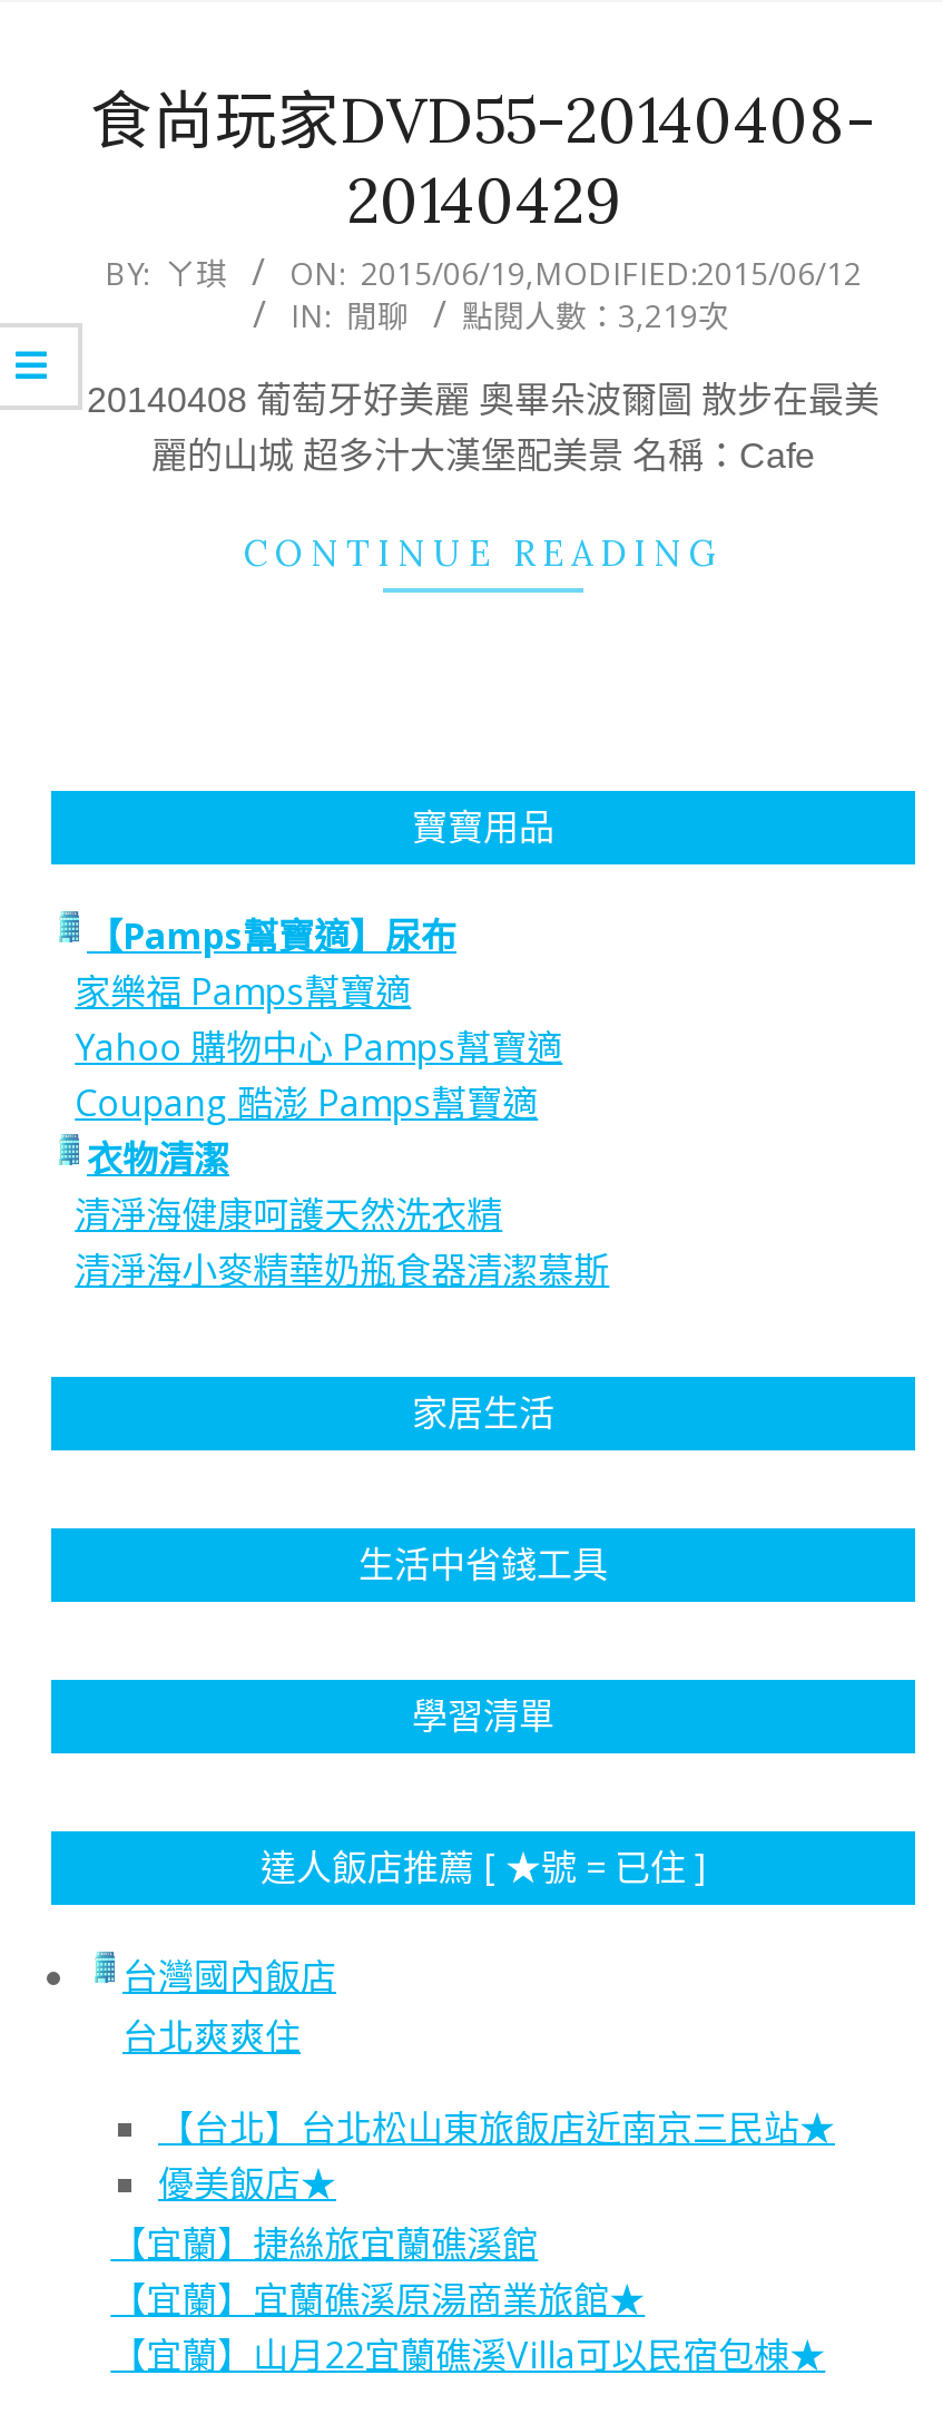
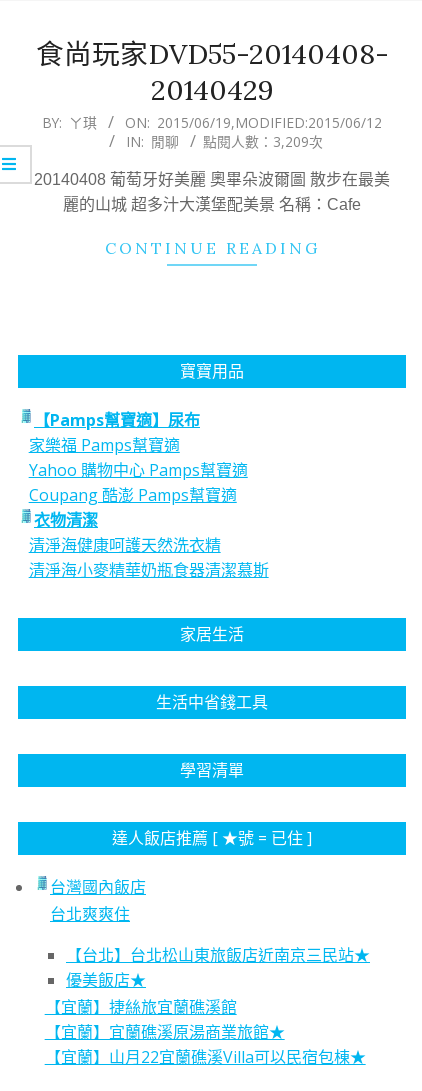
[291,293,729,336] IN: 閒聊 點閱人數：3,219次 -> [125,132,322,151] IN: 閒聊 點閱人數：3,209次

